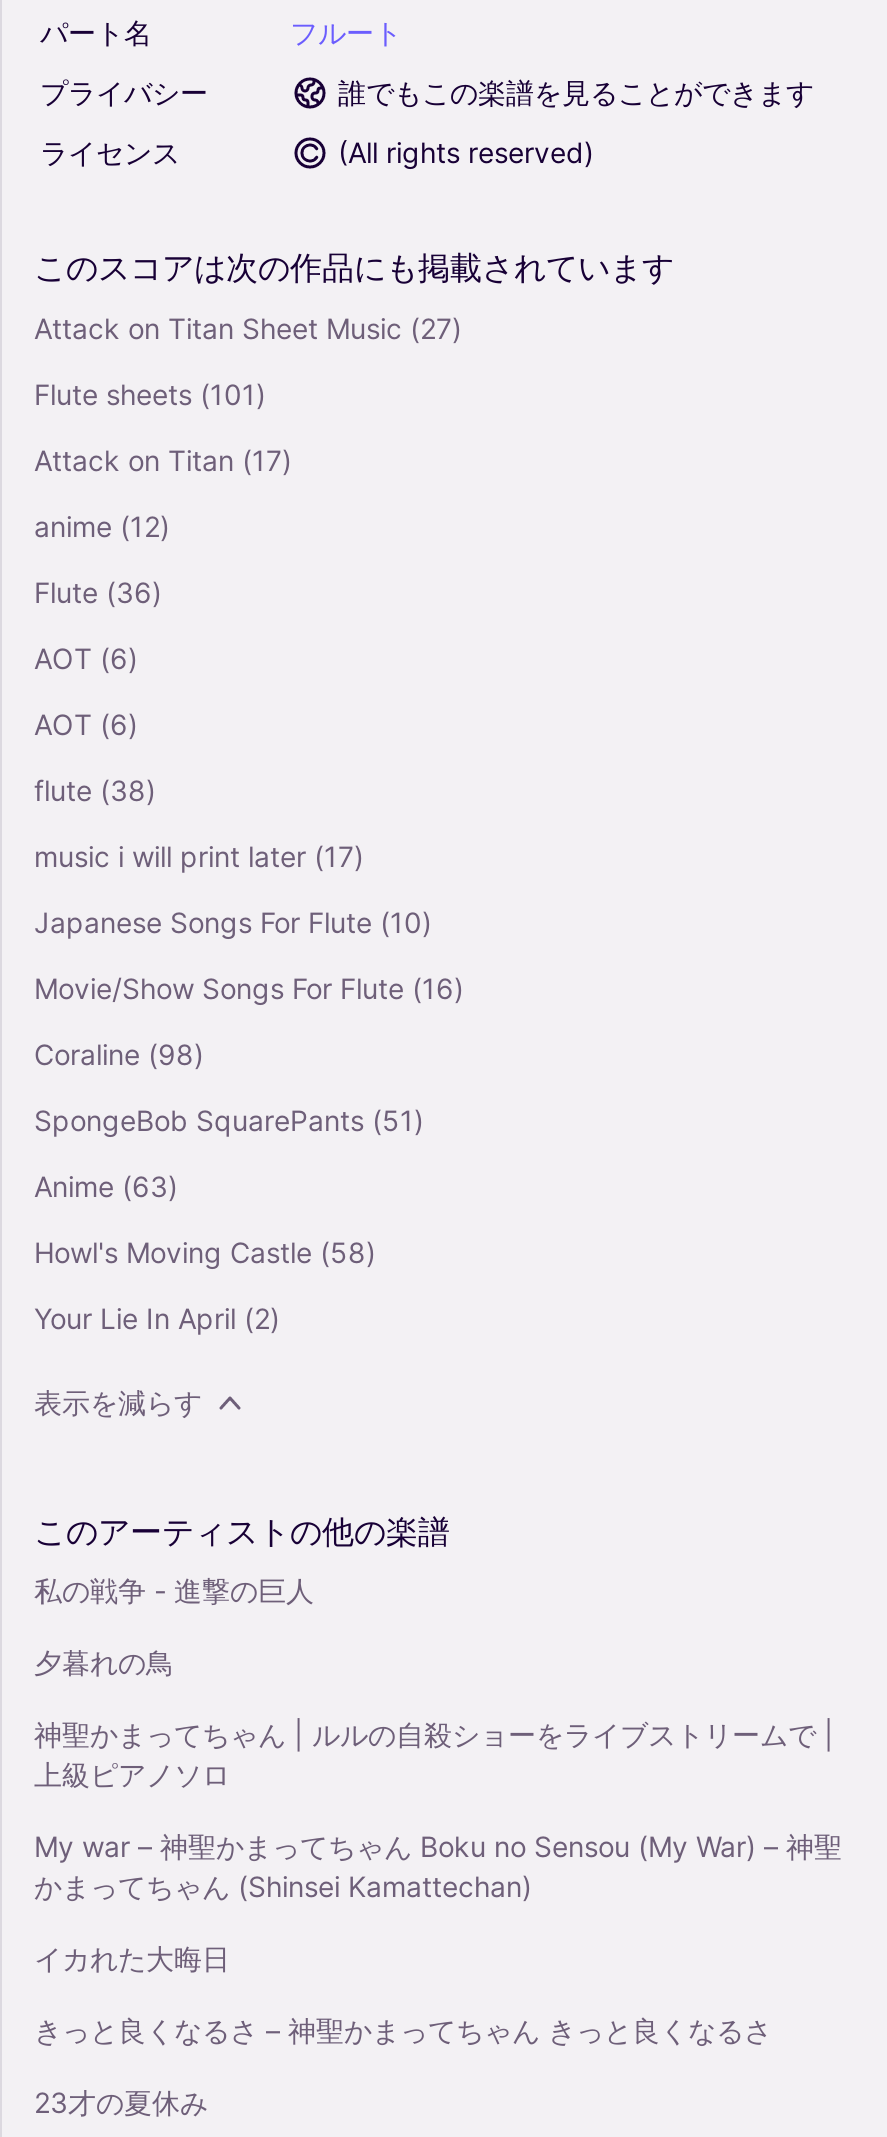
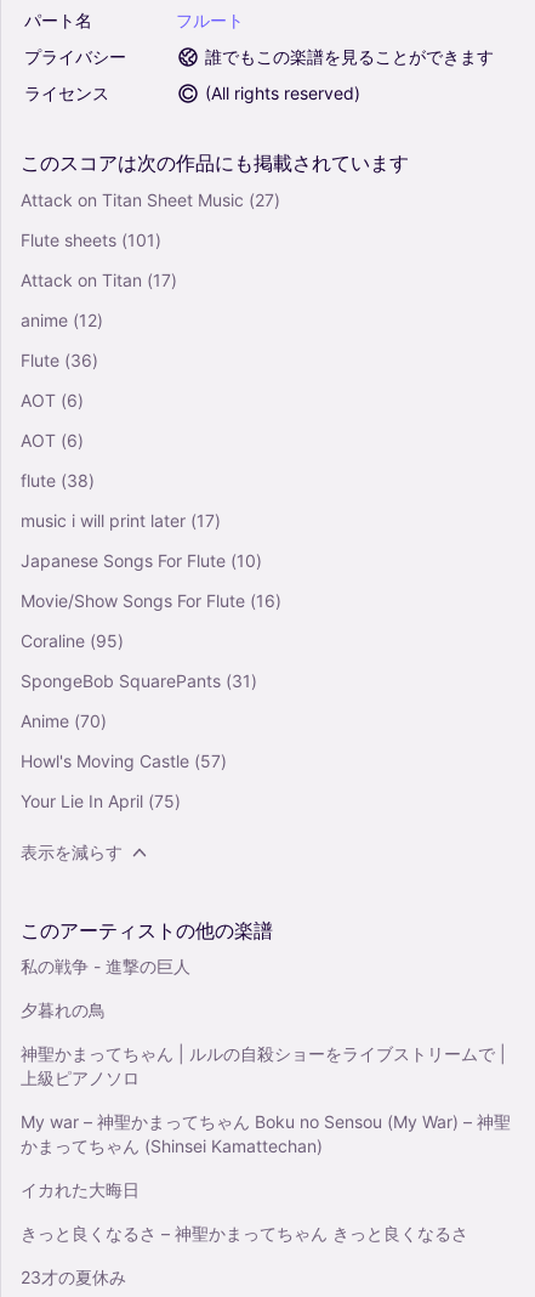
[34,1036,204,1070] Coraline (98) -> [21,630,124,650] Coraline (95)
[34,1102,424,1136] SpongeBob SquarePants (51) -> [21,670,257,690] SpongeBob SquarePants (31)
[34,1168,178,1202] Anime (63) -> [21,710,107,730] Anime (70)
[34,1234,376,1268] Howl's Moving Castle (58) -> [21,750,227,771] Howl's Moving Castle (57)
[34,1300,280,1334] Your Lie In April (2) -> [21,790,181,811] Your Lie In April (75)

